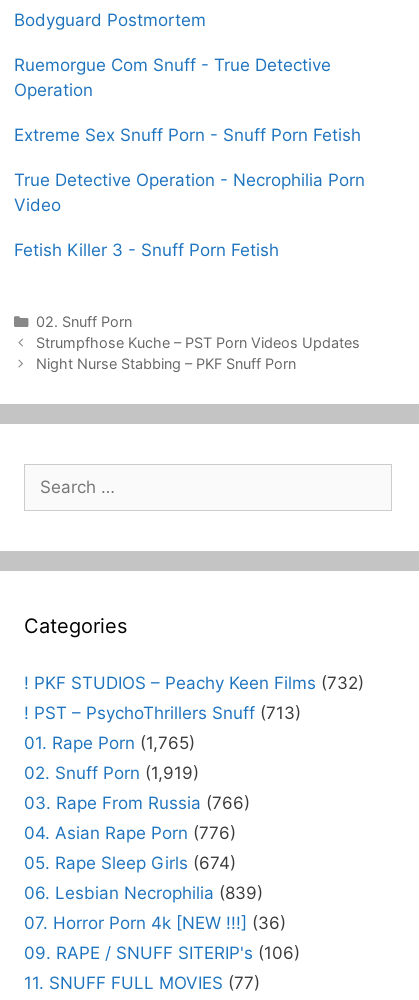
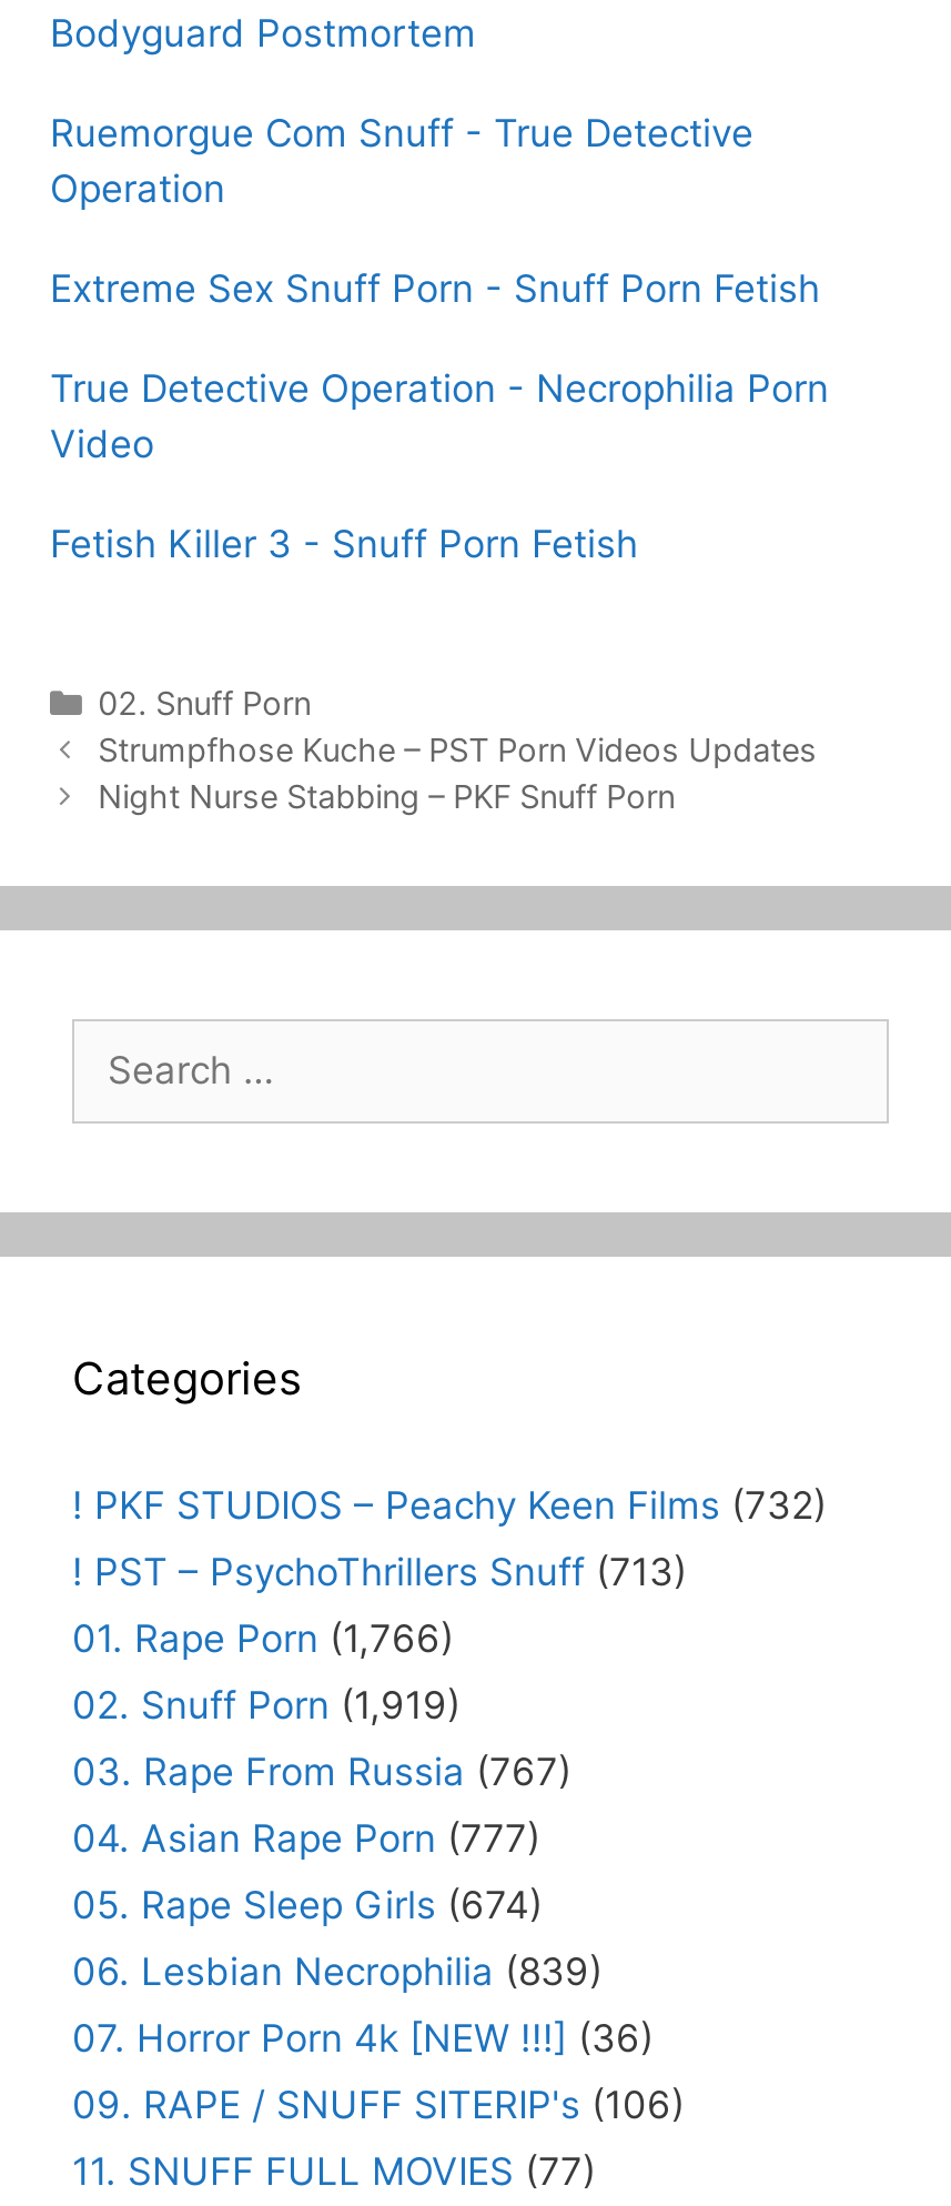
[24,733,195,753] 01. Rape Porn (1,765) -> [72,1617,454,1662] 01. Rape Porn (1,766)
[24,793,250,813] 03. Rape From Russia (766) -> [72,1751,571,1795] 03. Rape From Russia (767)
[24,823,236,843] 04. Asian Rape Porn (776) -> [72,1817,540,1862] 04. Asian Rape Porn (777)

